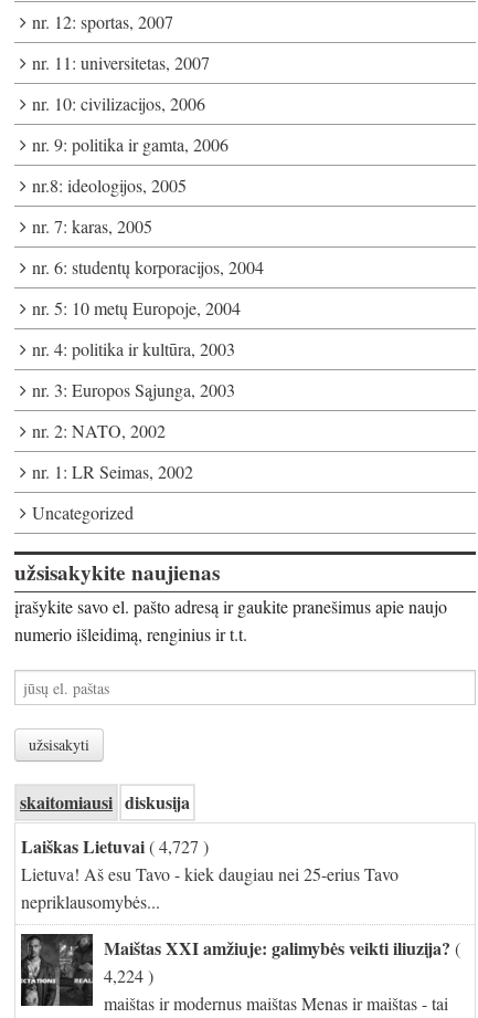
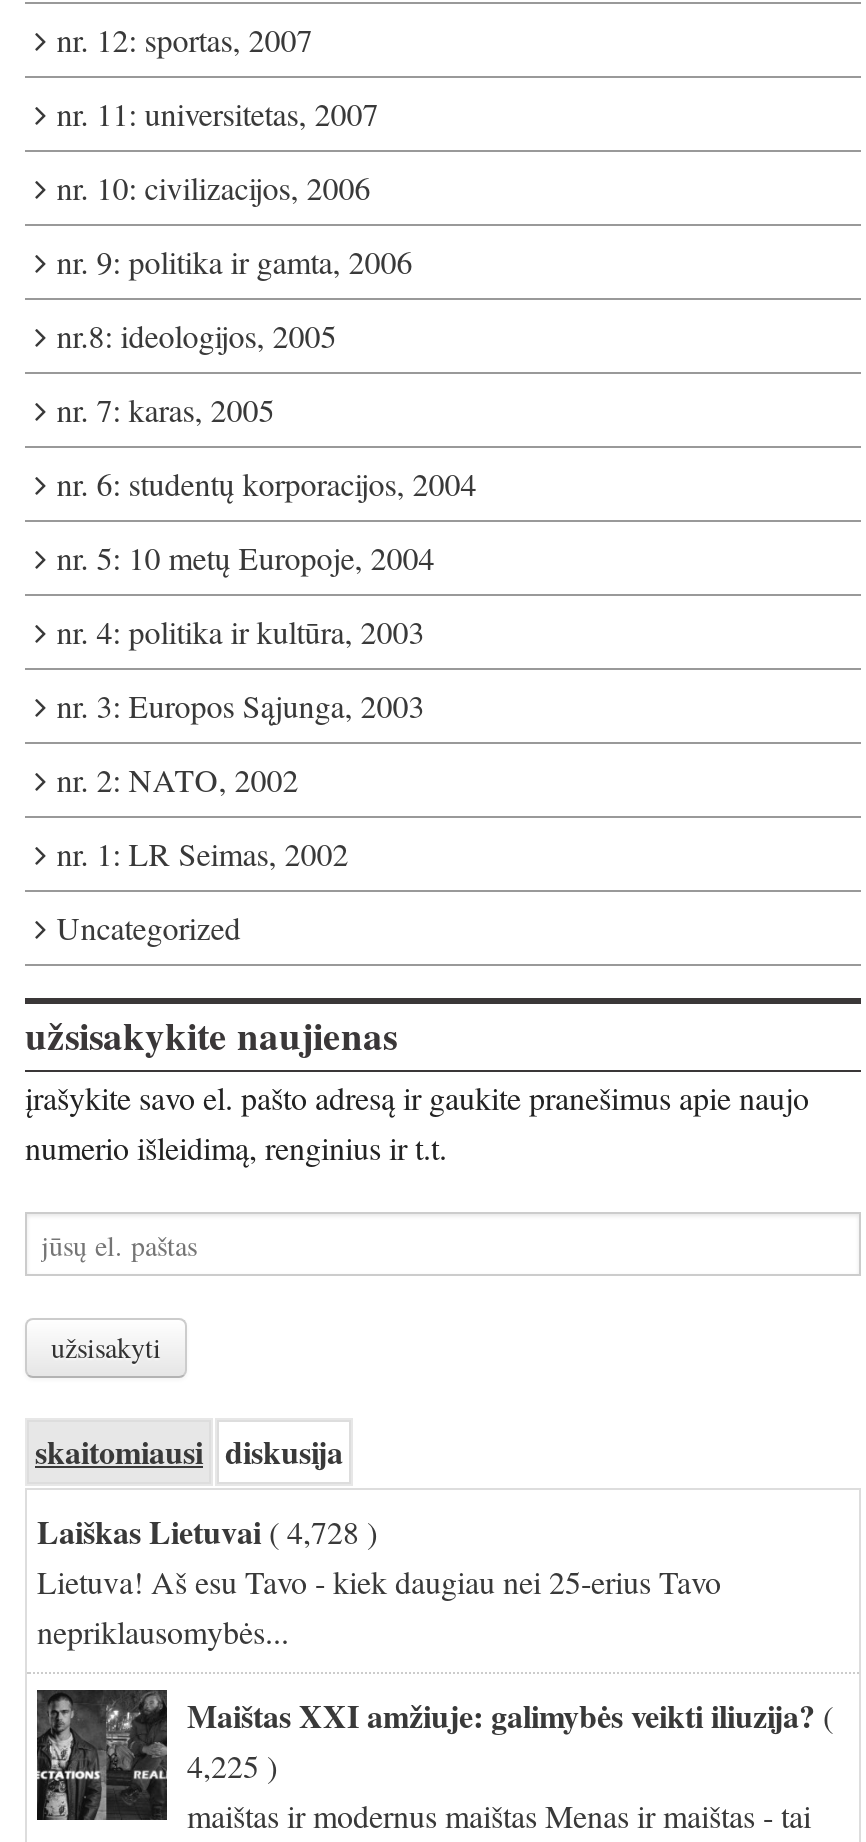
[21,833,209,859] Laiškas Lietuvai ( 4,727 ) -> [37,1507,377,1553] Laiškas Lietuvai ( 4,728 )
[104,964,153,987] 4,224 ) -> [187,1743,277,1785] 4,225 )

